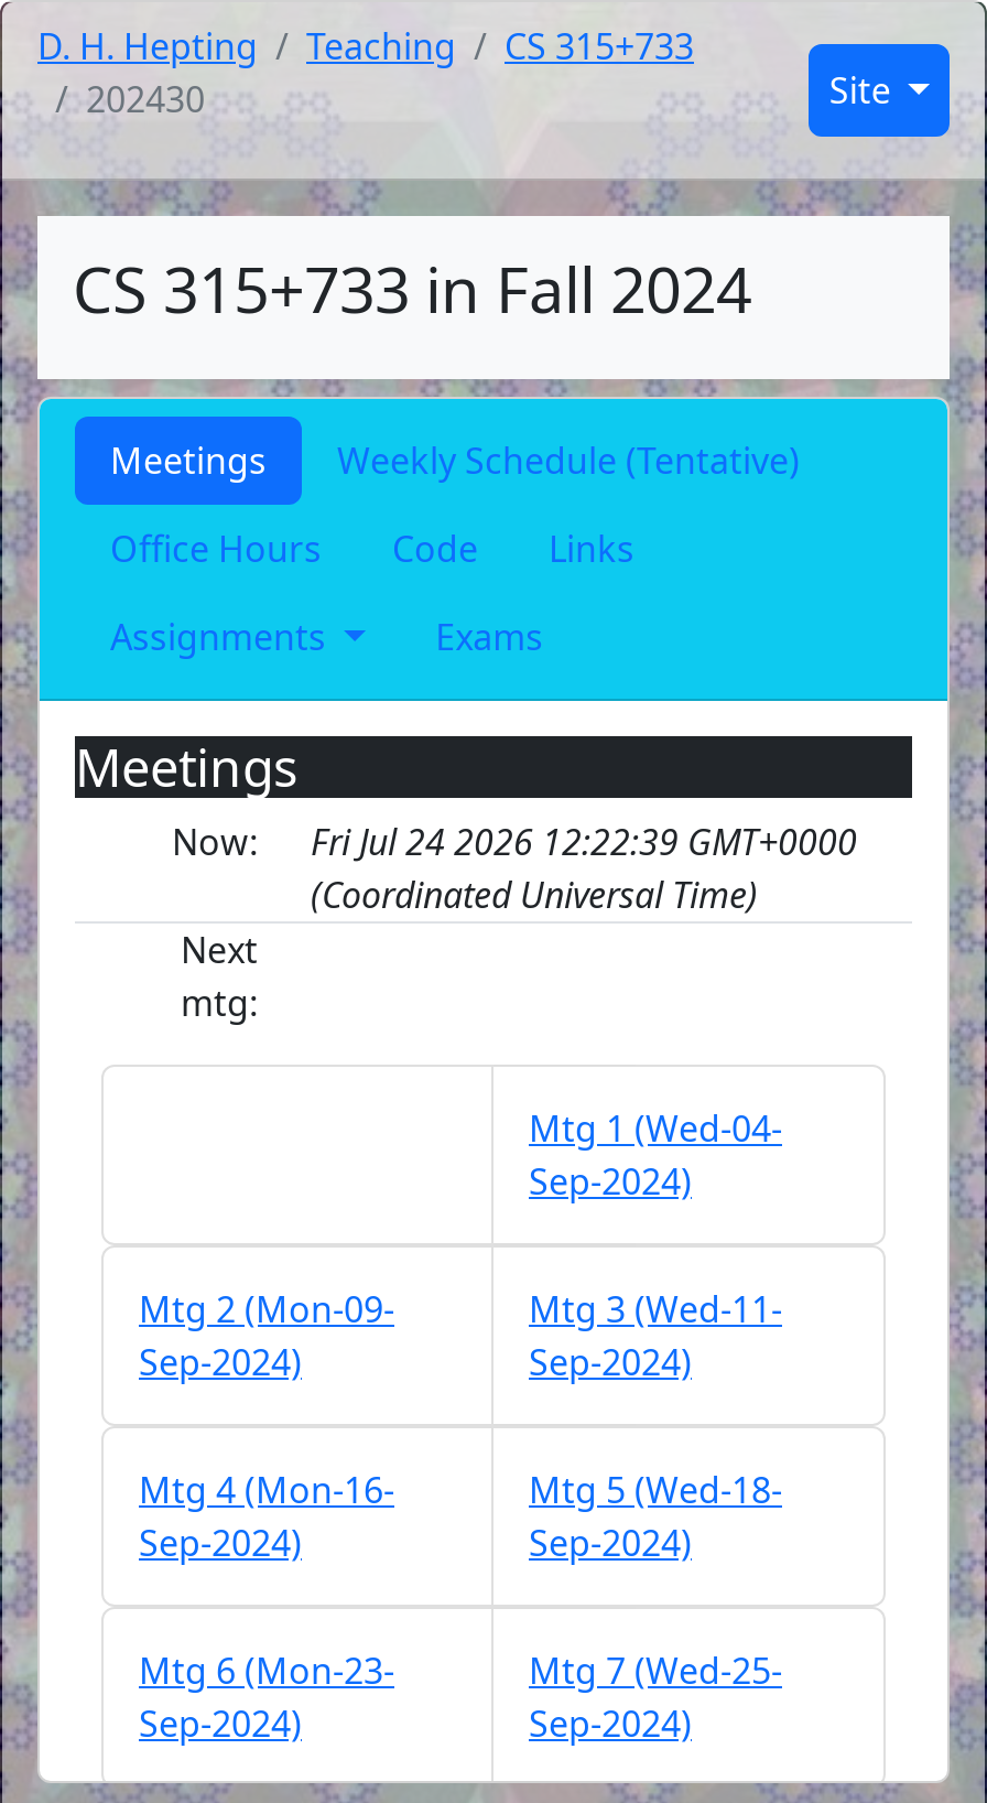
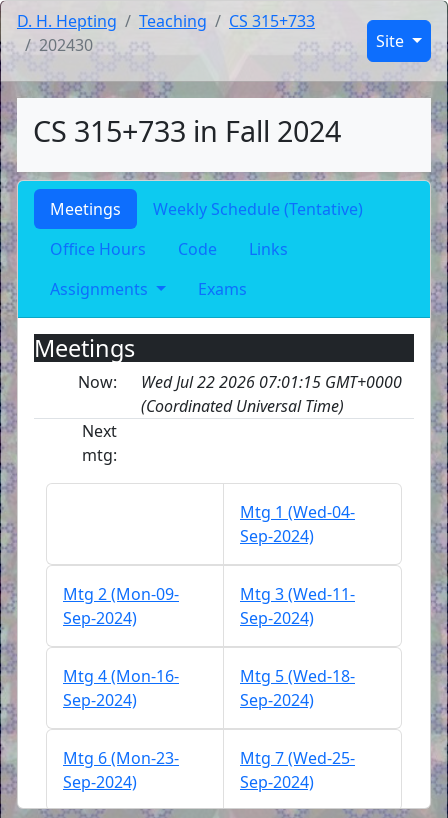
[172,818,857,866] Now: Fri Jul 24 2026 12:22:39 GMT+0000 -> [78,371,402,393] Now: Wed Jul 22 2026 07:01:15 GMT+0000

